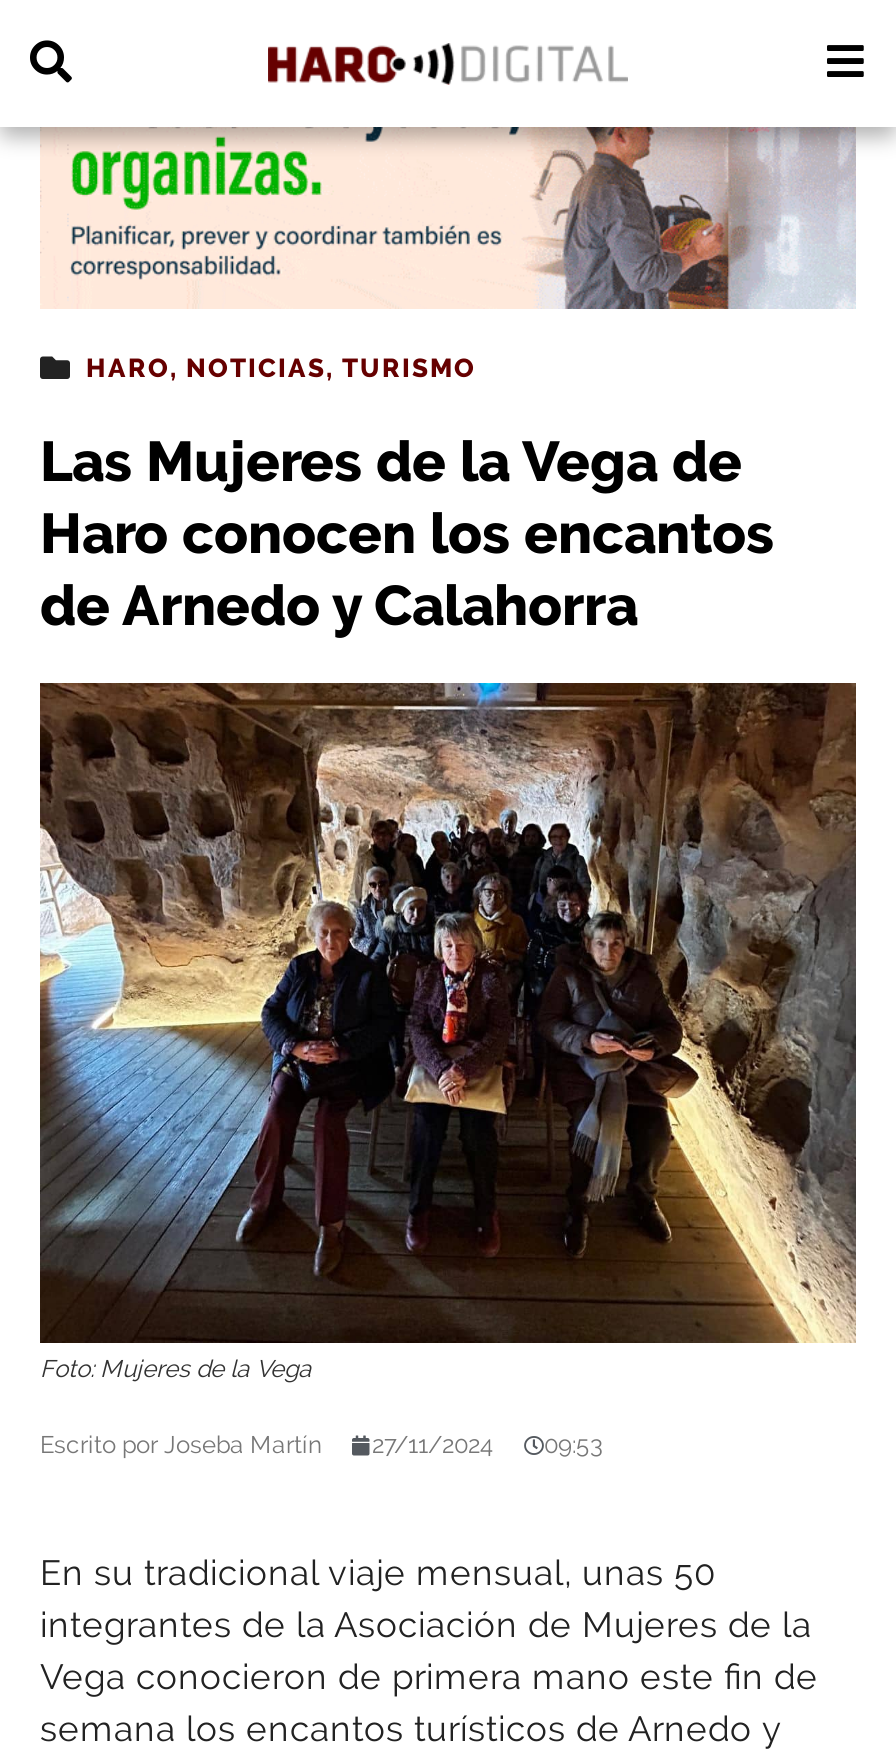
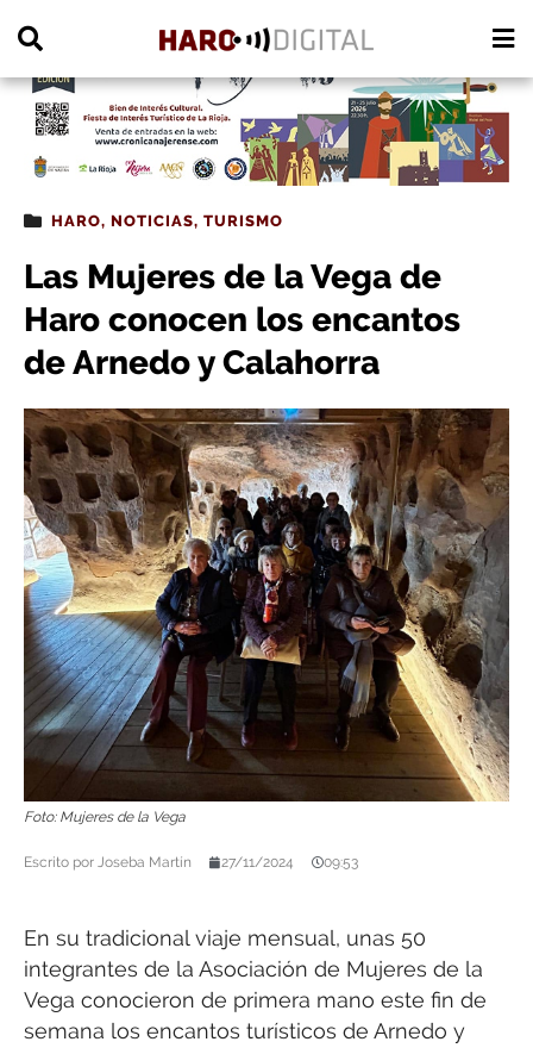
[42,127,856,311] [image] -> [26,77,510,187] [image]

